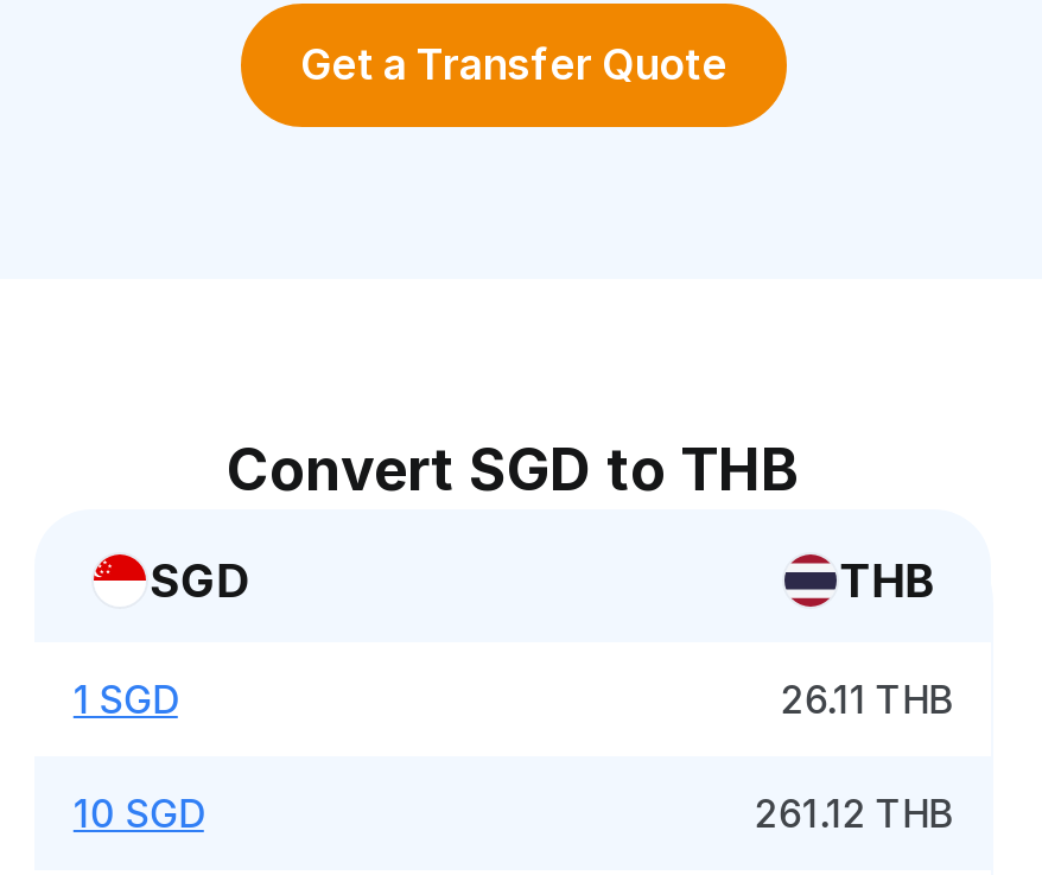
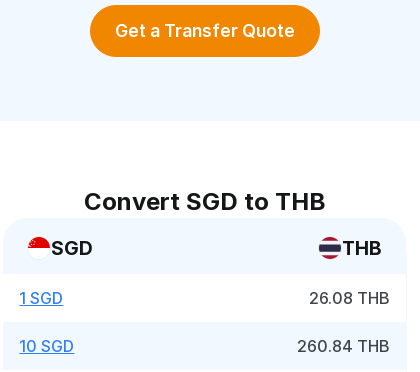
[781,676,954,723] 26.11 THB -> [309,288,390,308] 26.08 THB
[755,790,954,837] 261.12 THB -> [297,336,390,356] 260.84 THB

